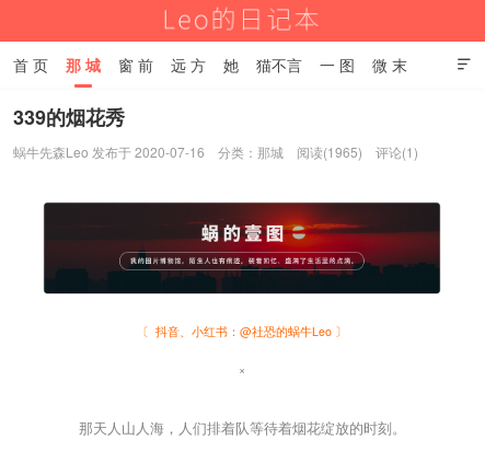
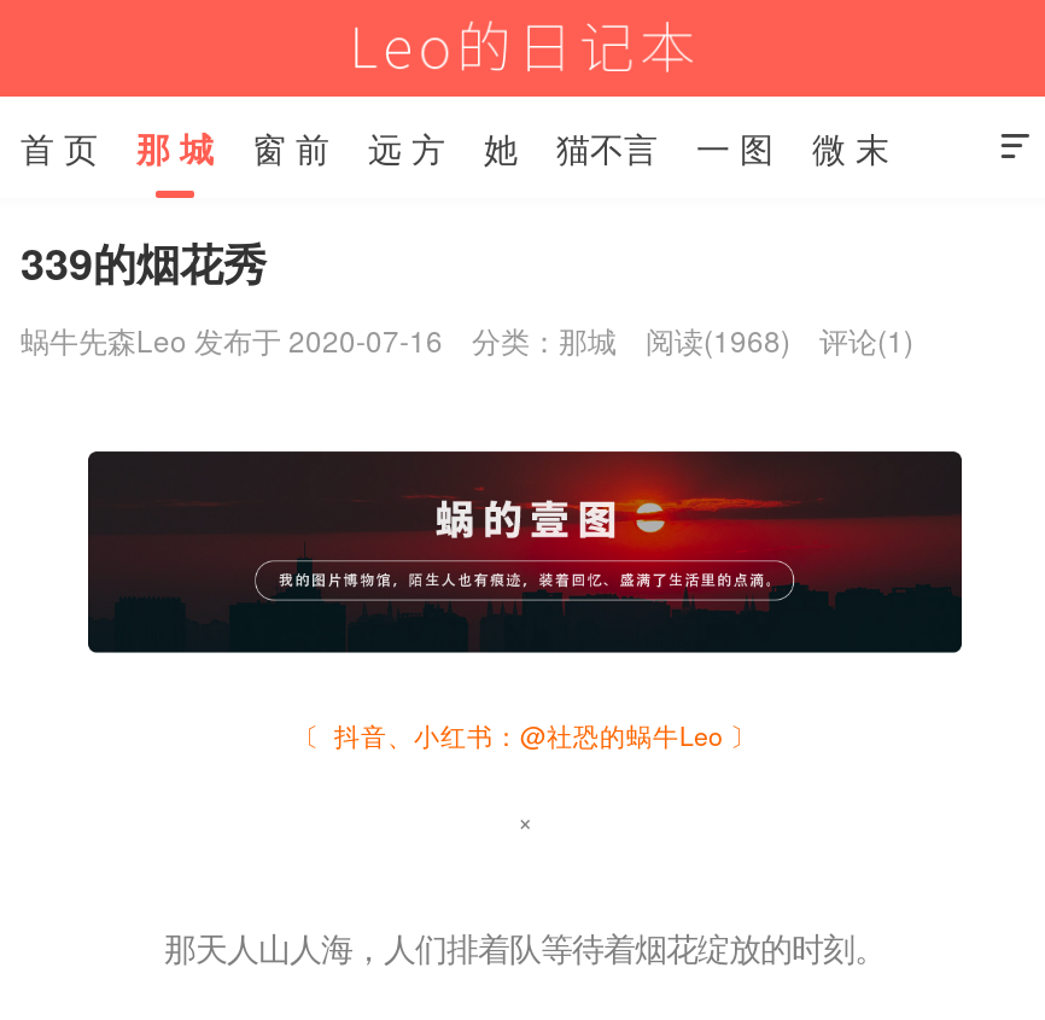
[13,142,418,161] 蜗牛先森Leo 发布于 2020-07-16 分类：那城 阅读(1965) 评论(1) -> [21,319,913,360] 蜗牛先森Leo 发布于 2020-07-16 分类：那城 阅读(1968) 评论(1)

